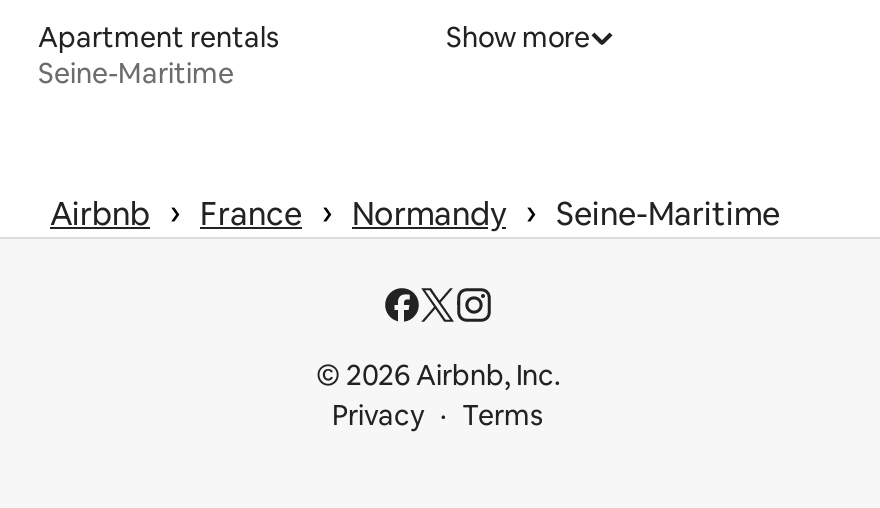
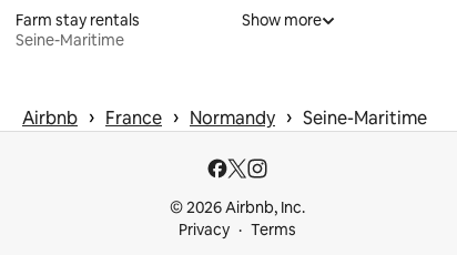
[38,18,280,54] Apartment rentals -> [16,10,140,30] Farm stay rentals

